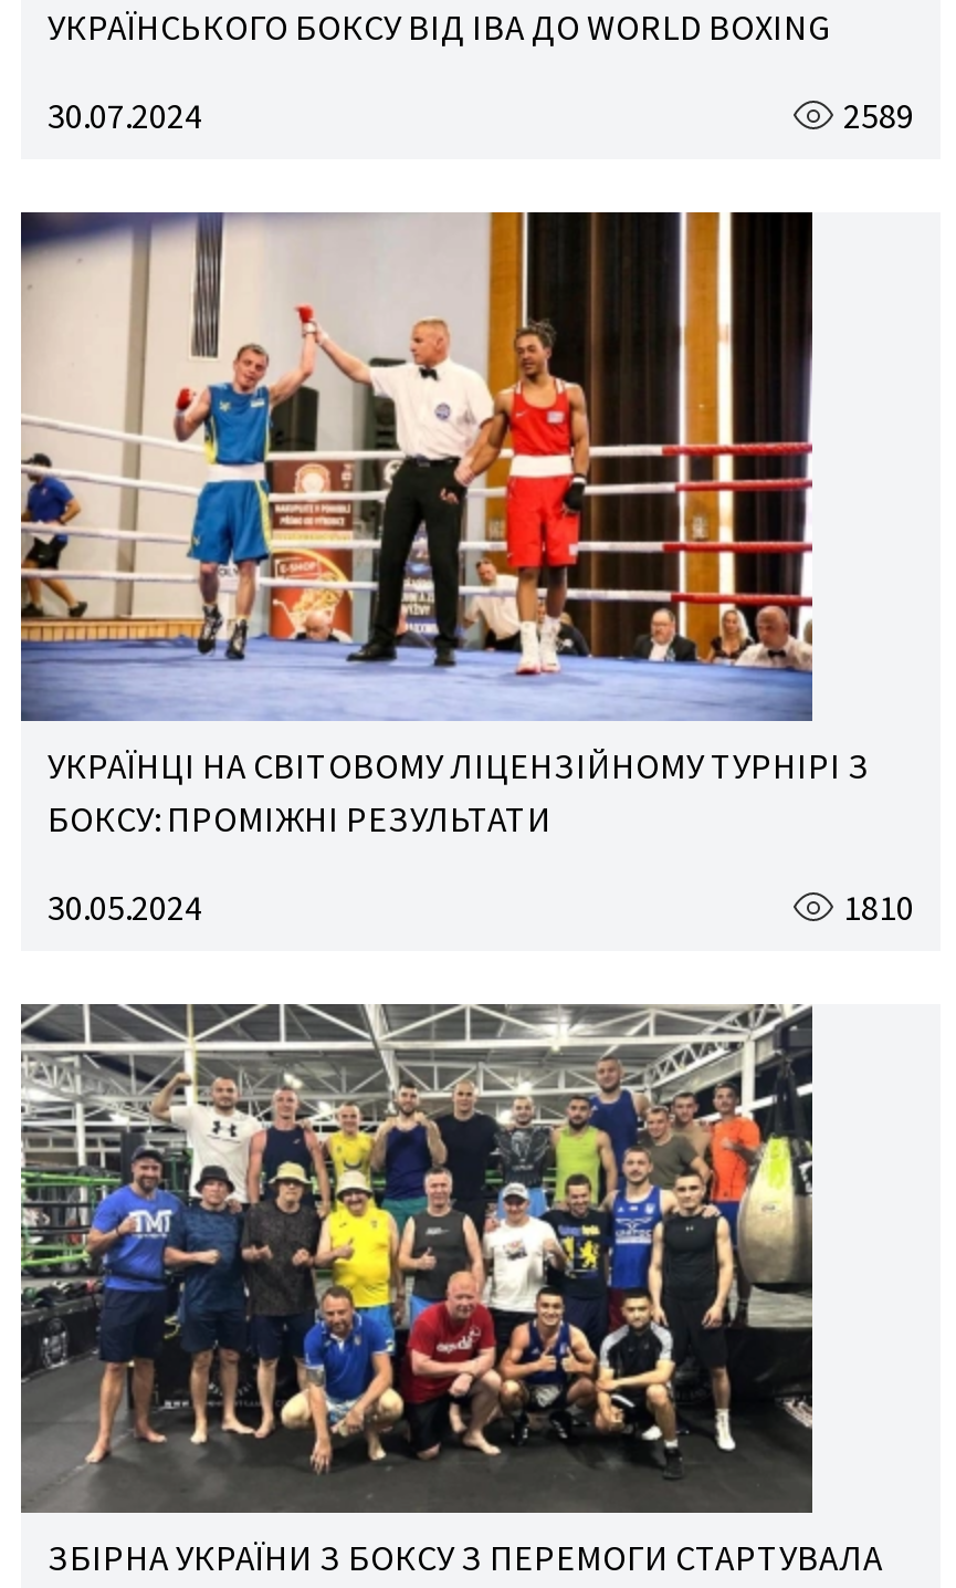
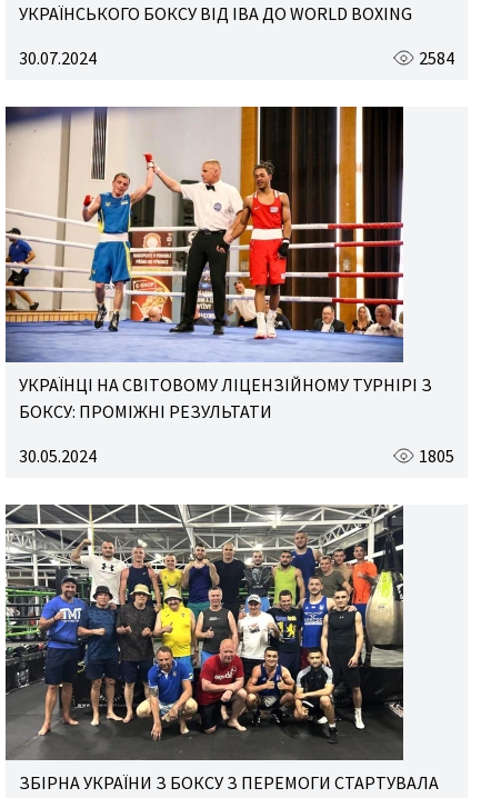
[843,94,914,138] 2589 -> [419,47,454,69] 2584
[843,886,914,930] 1810 -> [419,445,454,467] 1805

